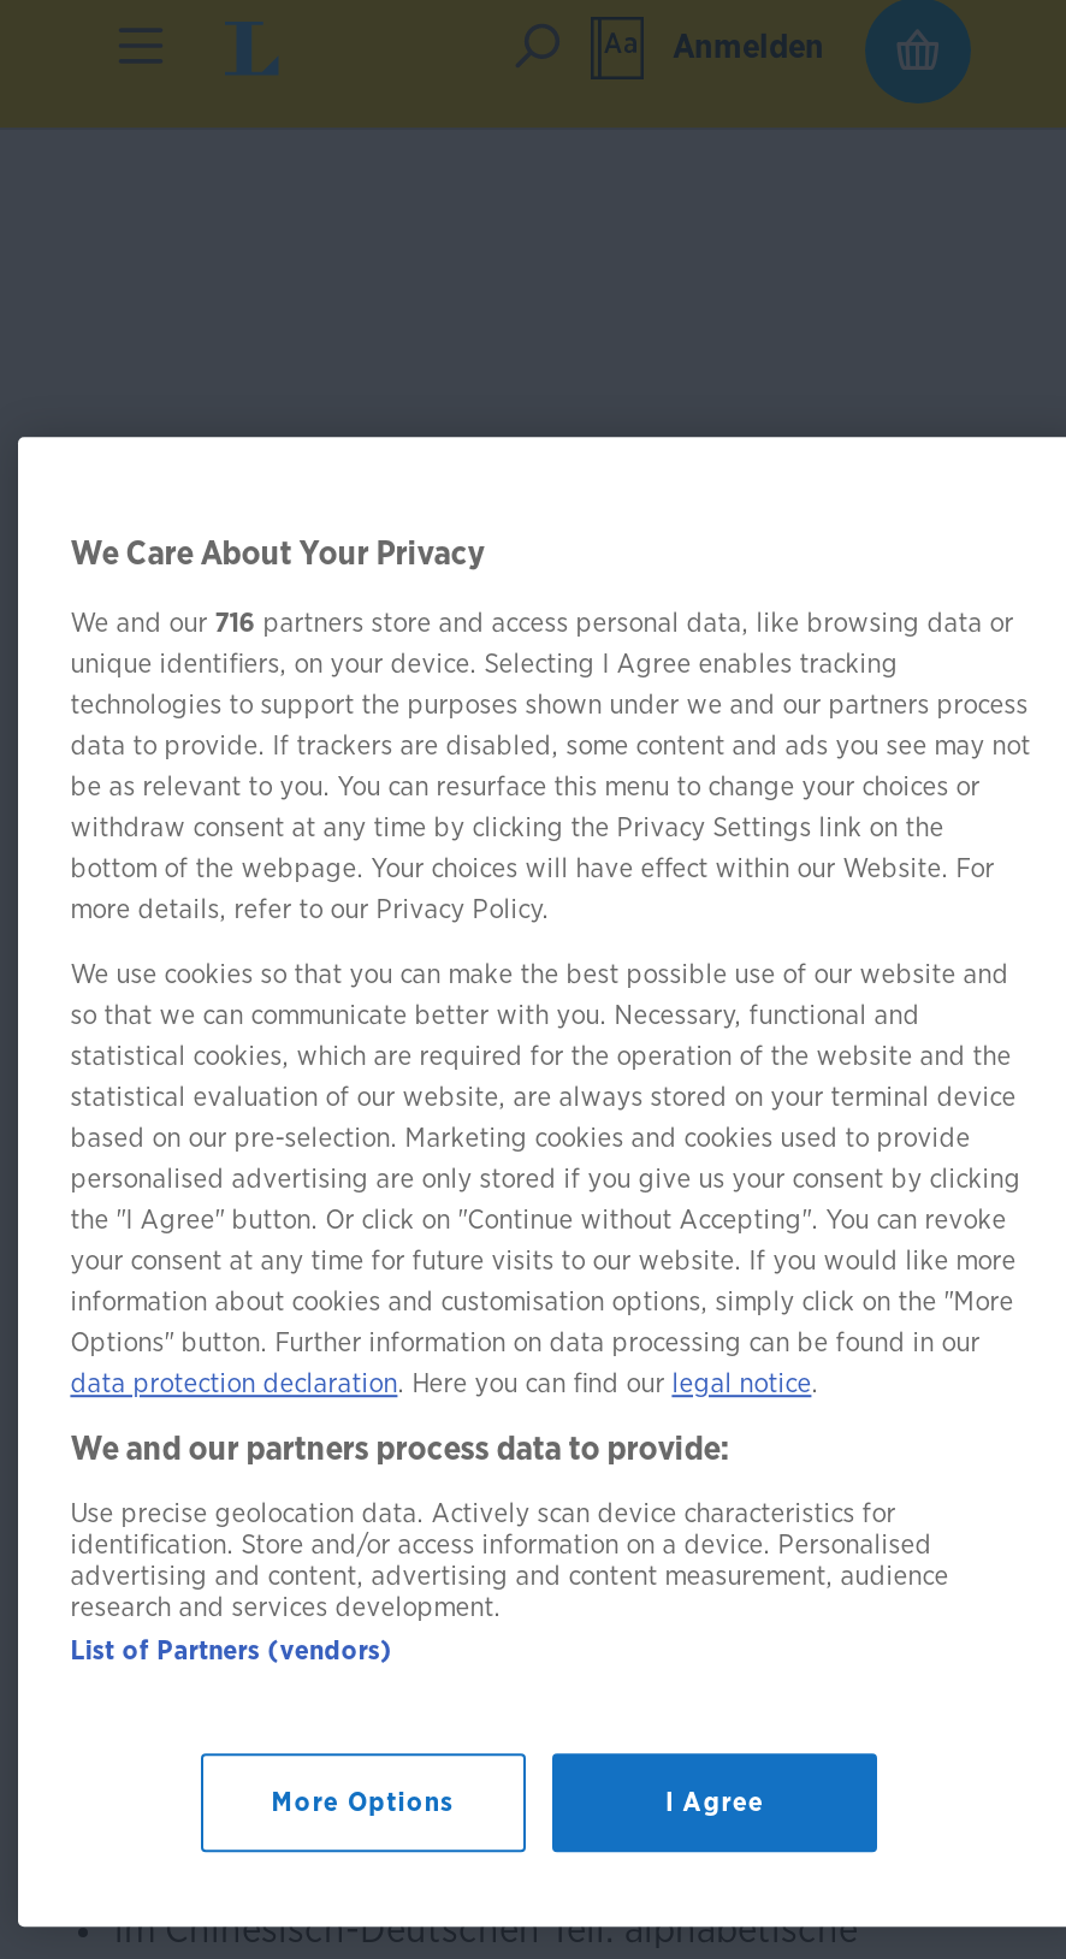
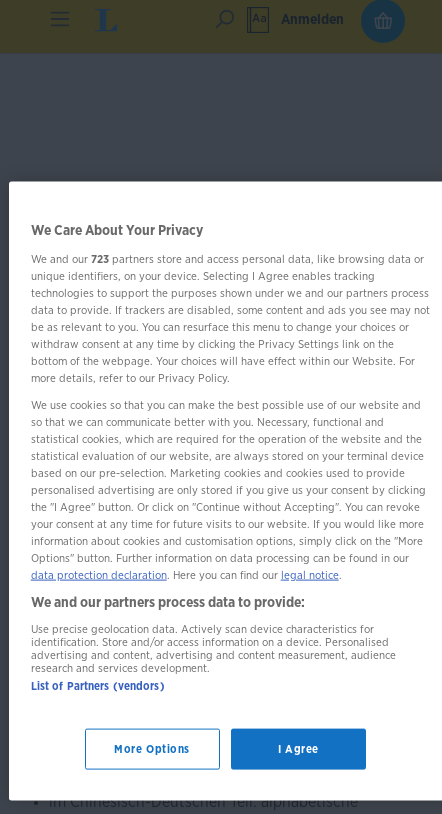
[70,610,1014,637] We and our 716 partners store and access personal data, like browsing data or -> [31,254,424,265] We and our 723 partners store and access personal data, like browsing data or

